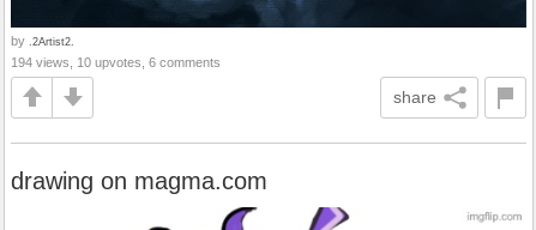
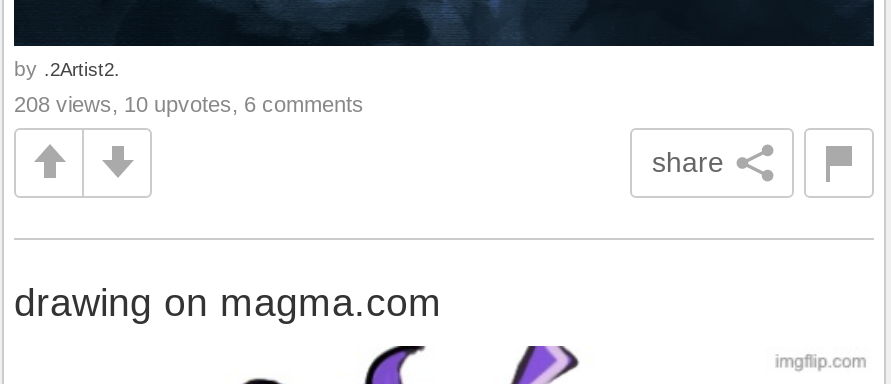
[11,55,221,69] 194 views, 10 upvotes, 6 comments -> [14,92,364,116] 208 views, 10 upvotes, 6 comments

